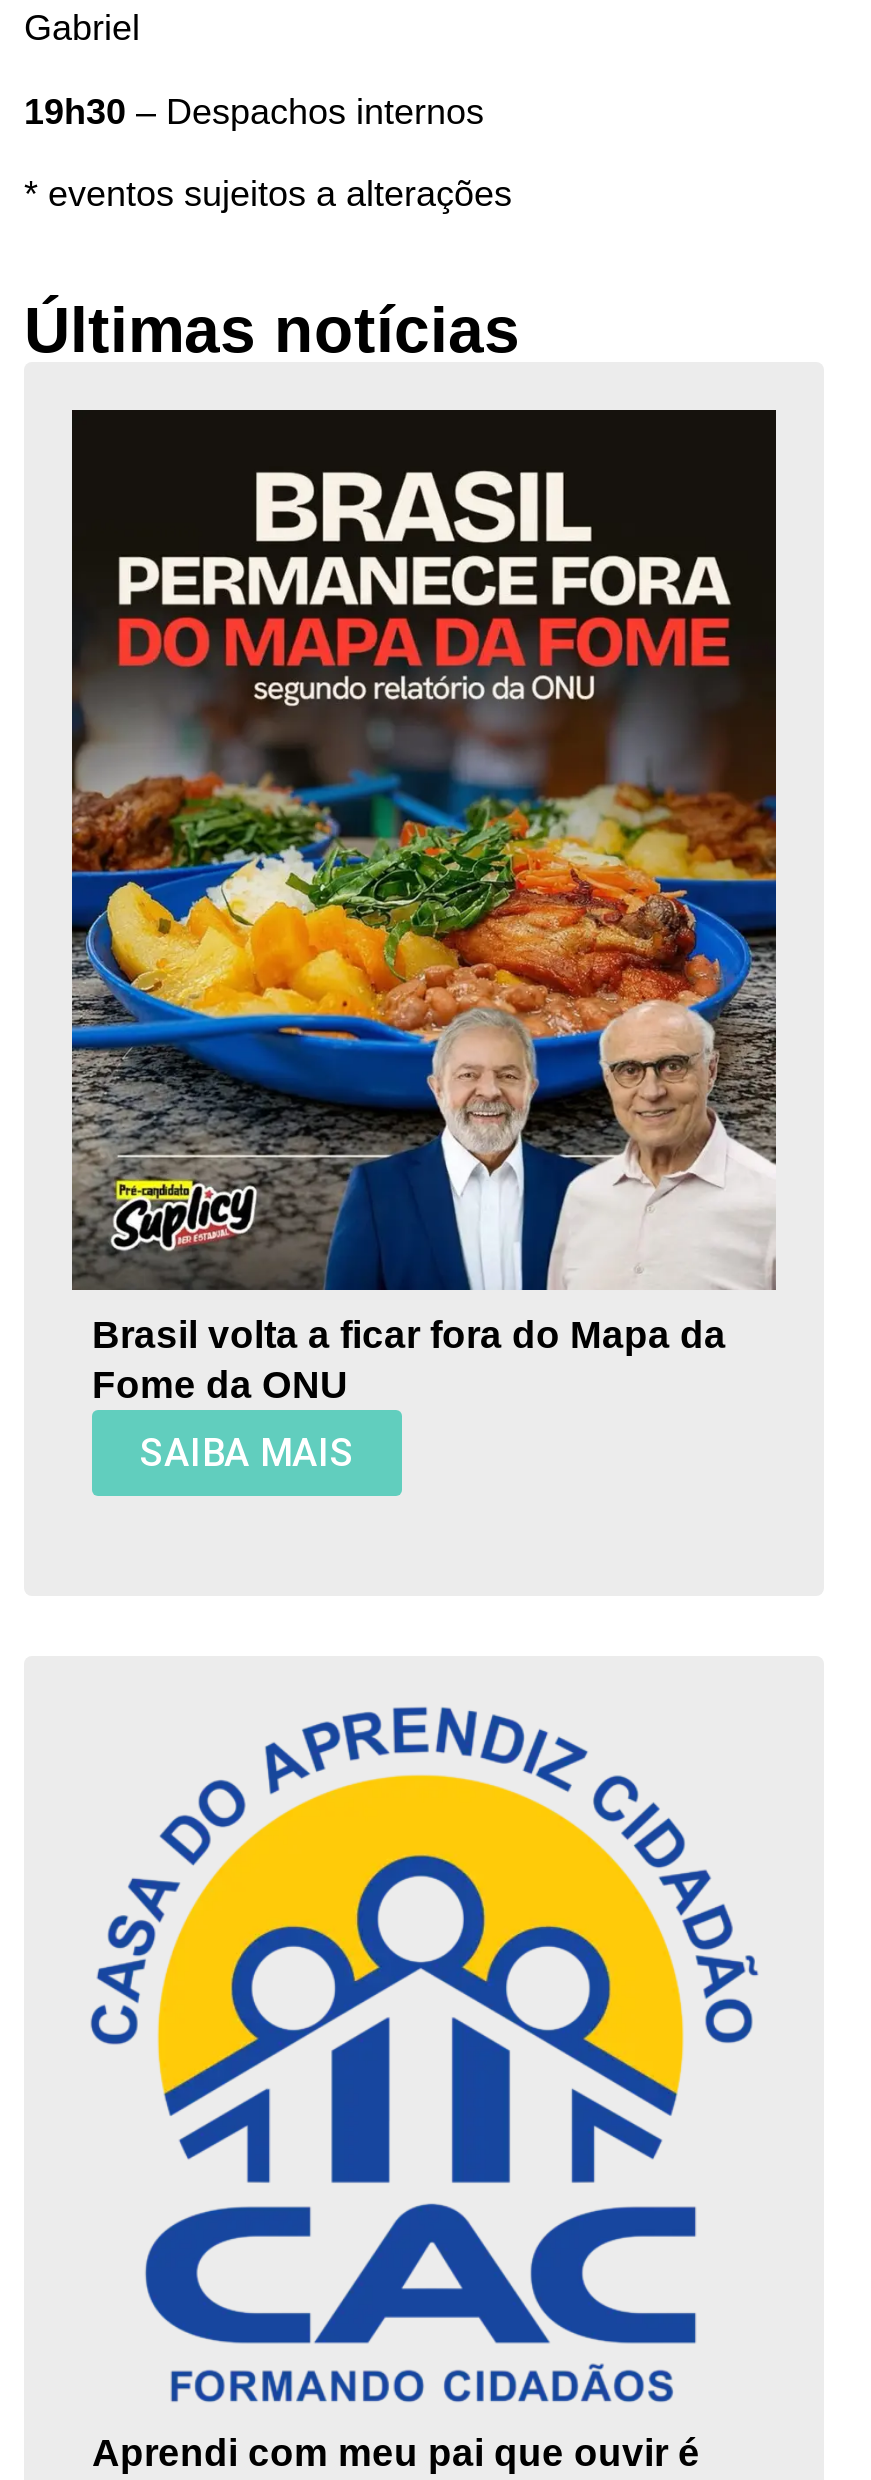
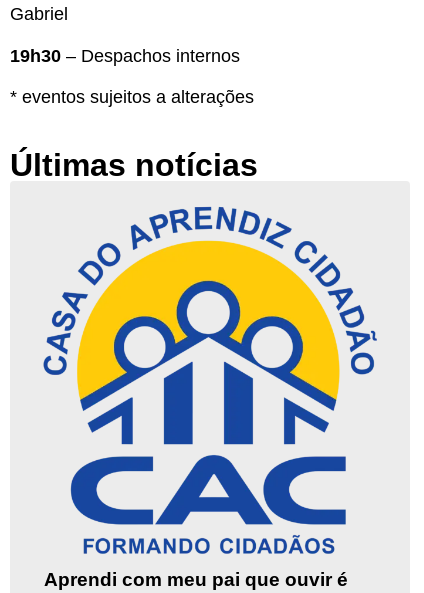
[70,408,778,1477] [image] | Brasil volta a ficar fora do Mapa da | Fome da ONU | SAIBA MAIS -> none

